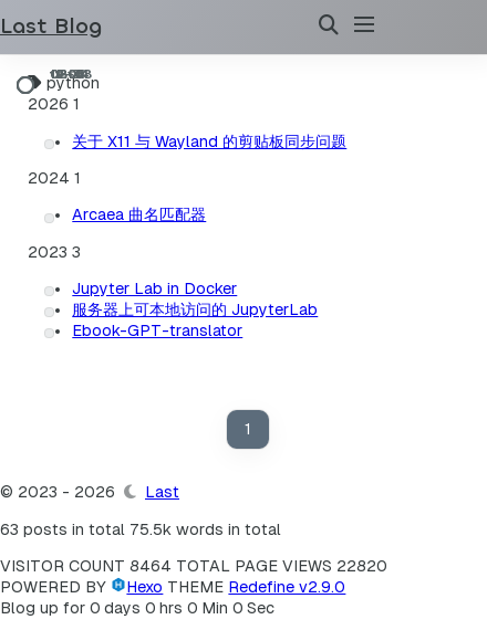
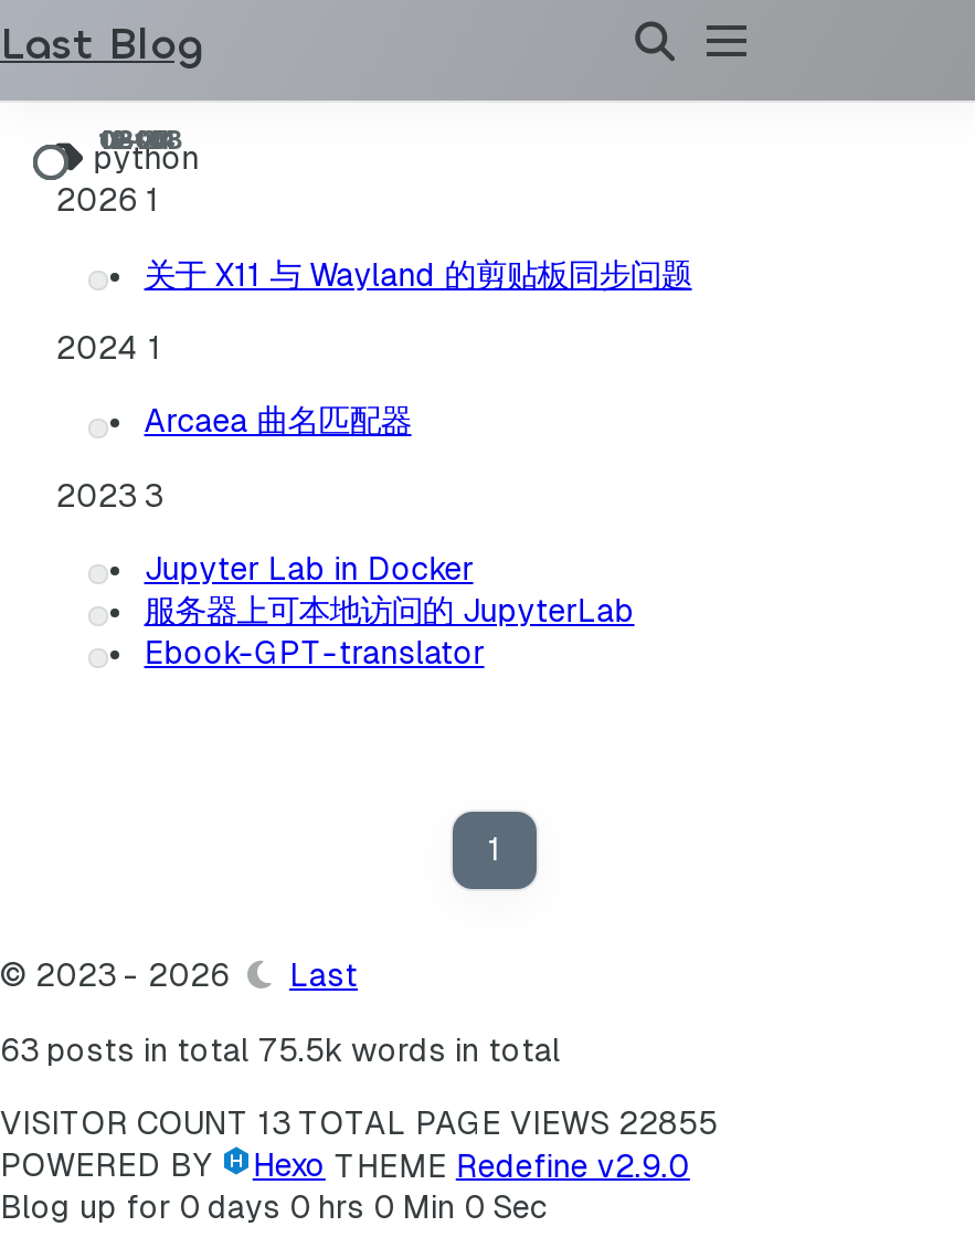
[0,557,387,575] VISITOR COUNT 8464 TOTAL PAGE VIEWS 22820 -> [0,1106,718,1141] VISITOR COUNT 13 TOTAL PAGE VIEWS 22855

